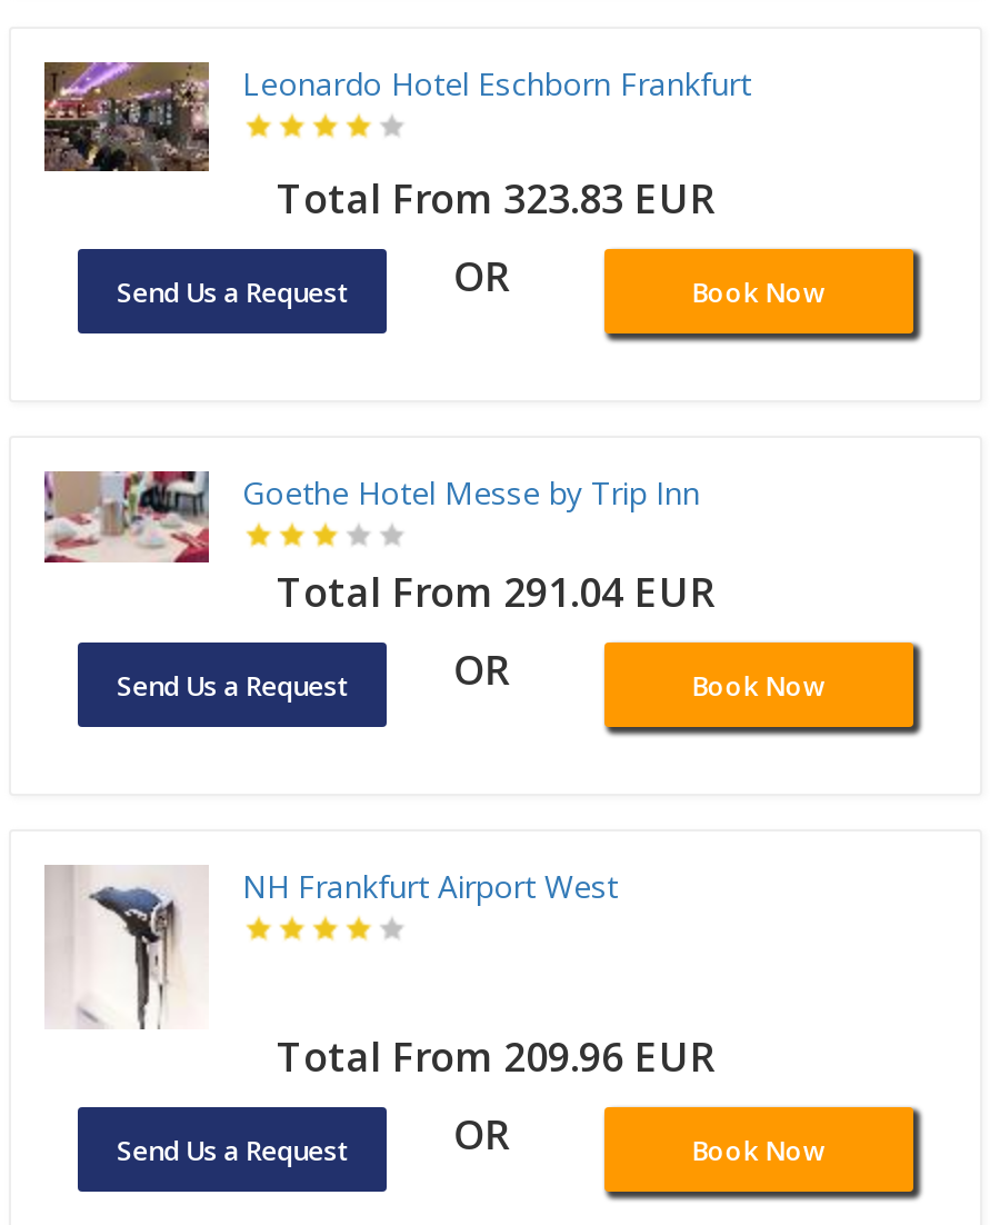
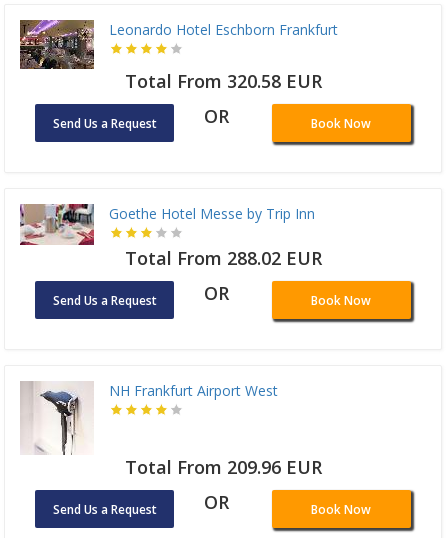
[277,172,714,225] Total From 323.83 EUR -> [124,69,321,93] Total From 320.58 EUR
[277,565,714,619] Total From 291.04 EUR -> [124,246,321,270] Total From 288.02 EUR

